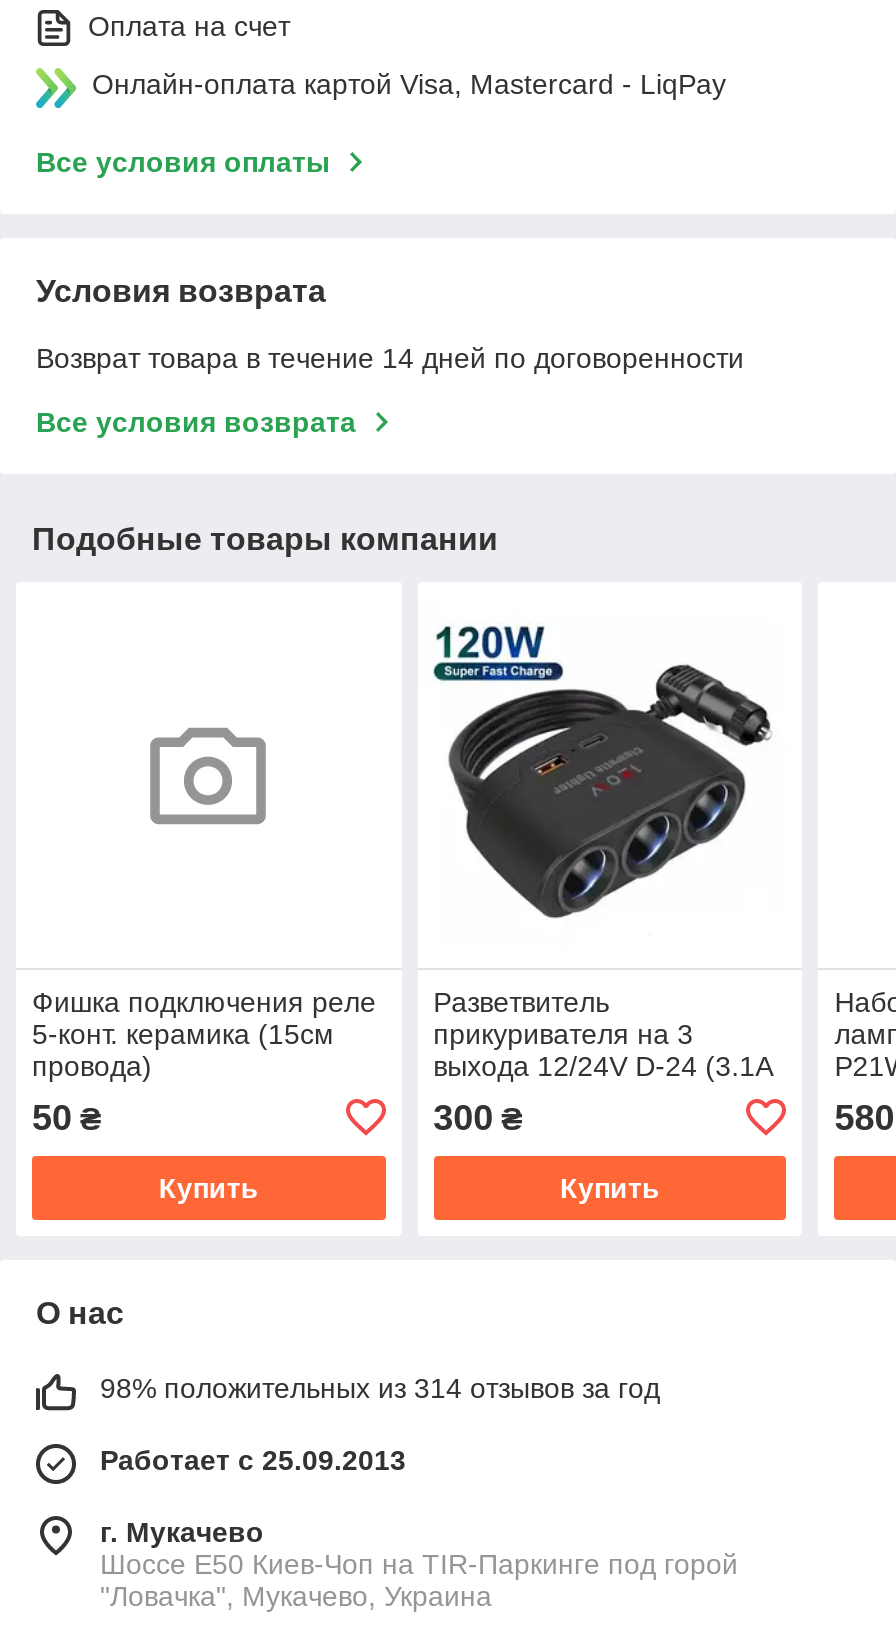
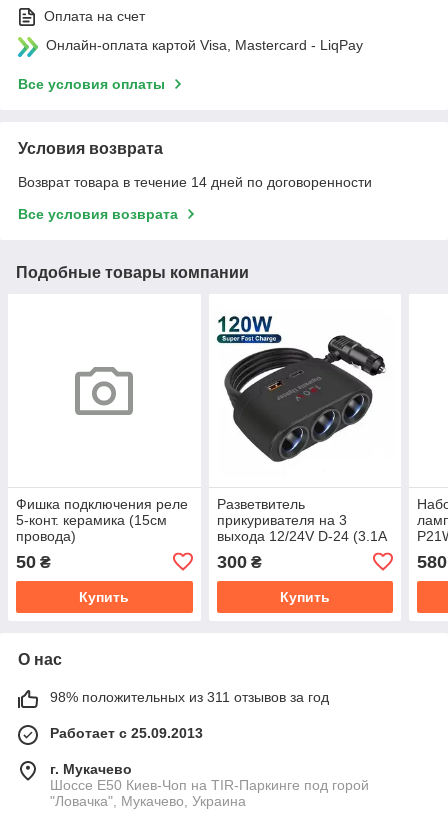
[100,1372,660,1404] 98% положительных из 314 отзывов за год -> [50,689,329,705] 98% положительных из 311 отзывов за год

